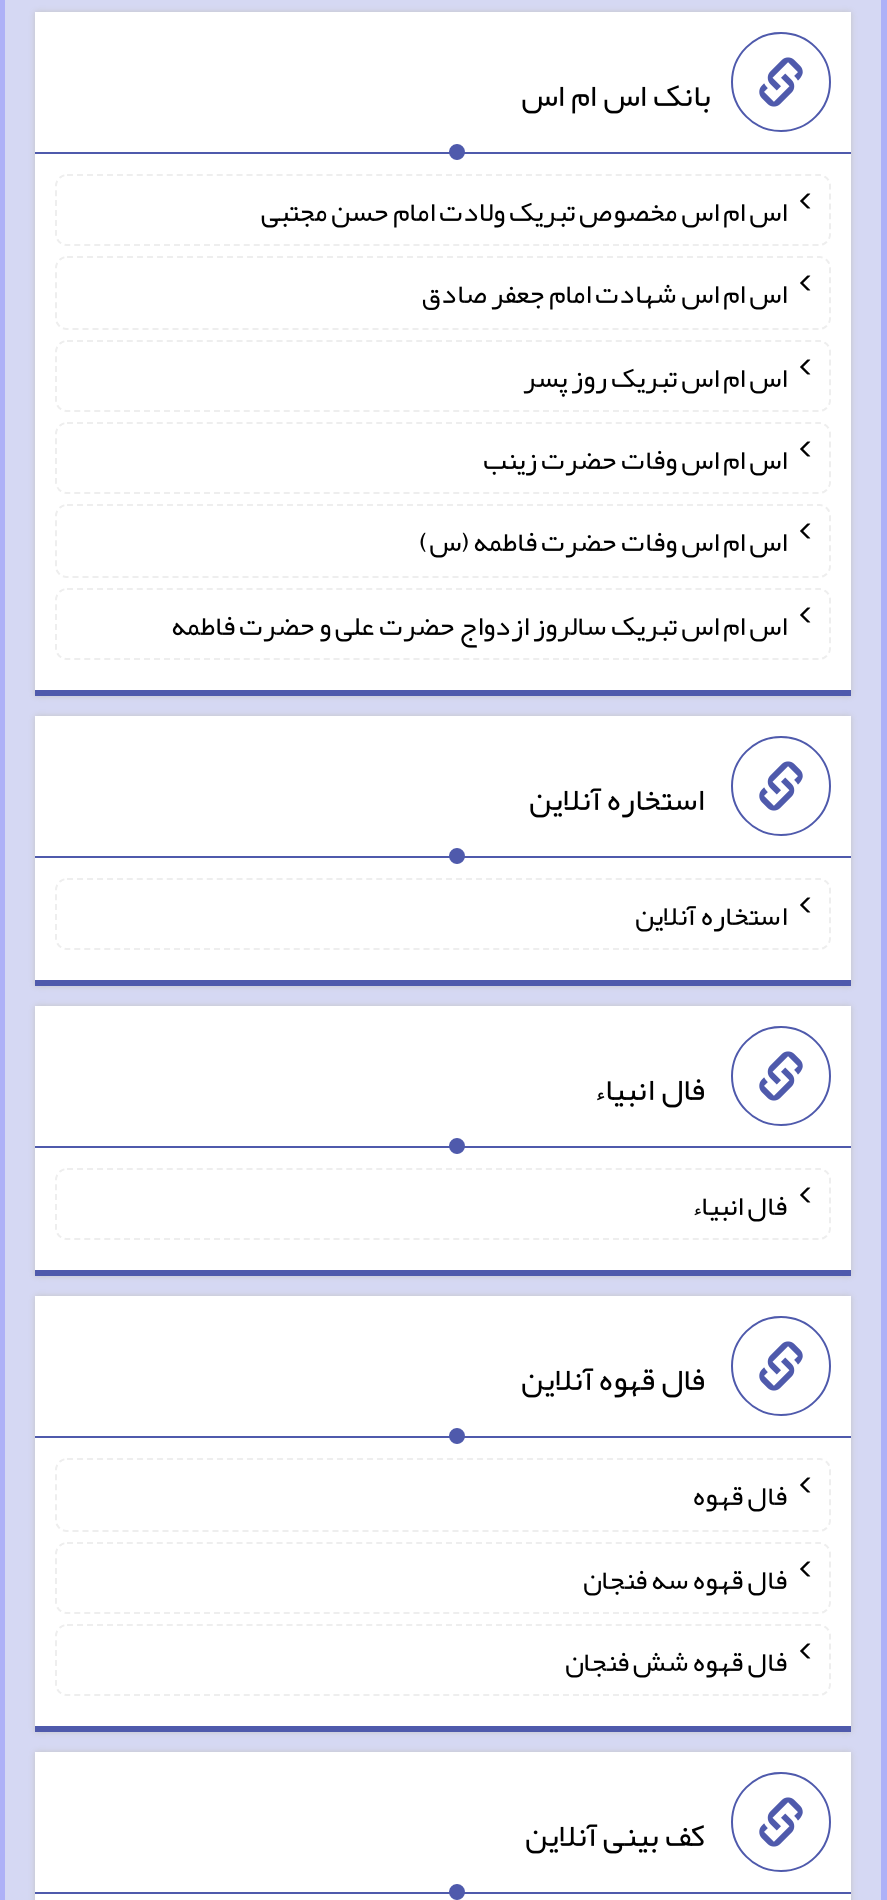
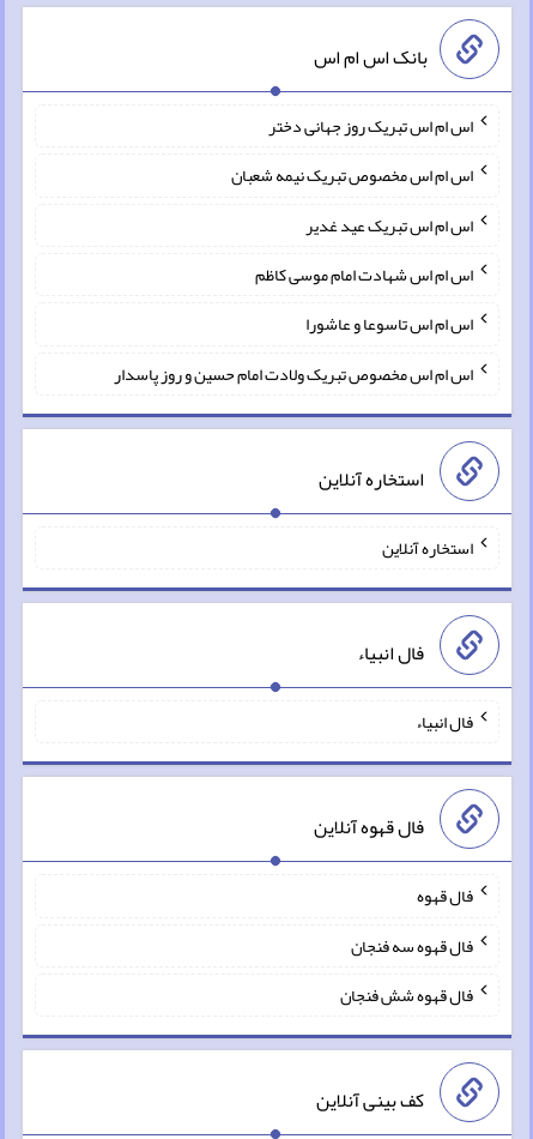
[261,183,787,239] اس ام اس مخصوص تبریک ولادت امام حسن مجتبی -> [268,109,473,143] اس ام اس تبریک روز جهانی دختر
[421,265,787,321] اس ام اس شهادت امام جعفر صادق -> [231,159,473,193] اس ام اس مخصوص تبریک نیمه شعبان
[523,348,787,404] اس ام اس تبریک روز پسر -> [305,208,473,242] اس ام اس تبریک عید غدیر
[483,430,787,486] اس ام اس وفات حضرت زینب -> [255,258,473,292] اس ام اس شهادت امام موسی کاظم
[419,513,787,569] اس ام اس وفات حضرت فاطمه (س) -> [305,308,473,341] اس ام اس تاسوعا و عاشورا
[171,596,787,652] اس ام اس تبریک سالروز ازدواج حضرت علی و حضرت فاطمه -> [114,357,473,391] اس ام اس مخصوص تبریک ولادت امام حسین و روز پاسدار

